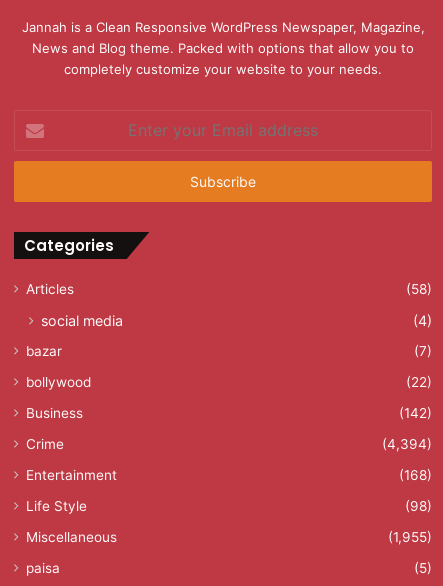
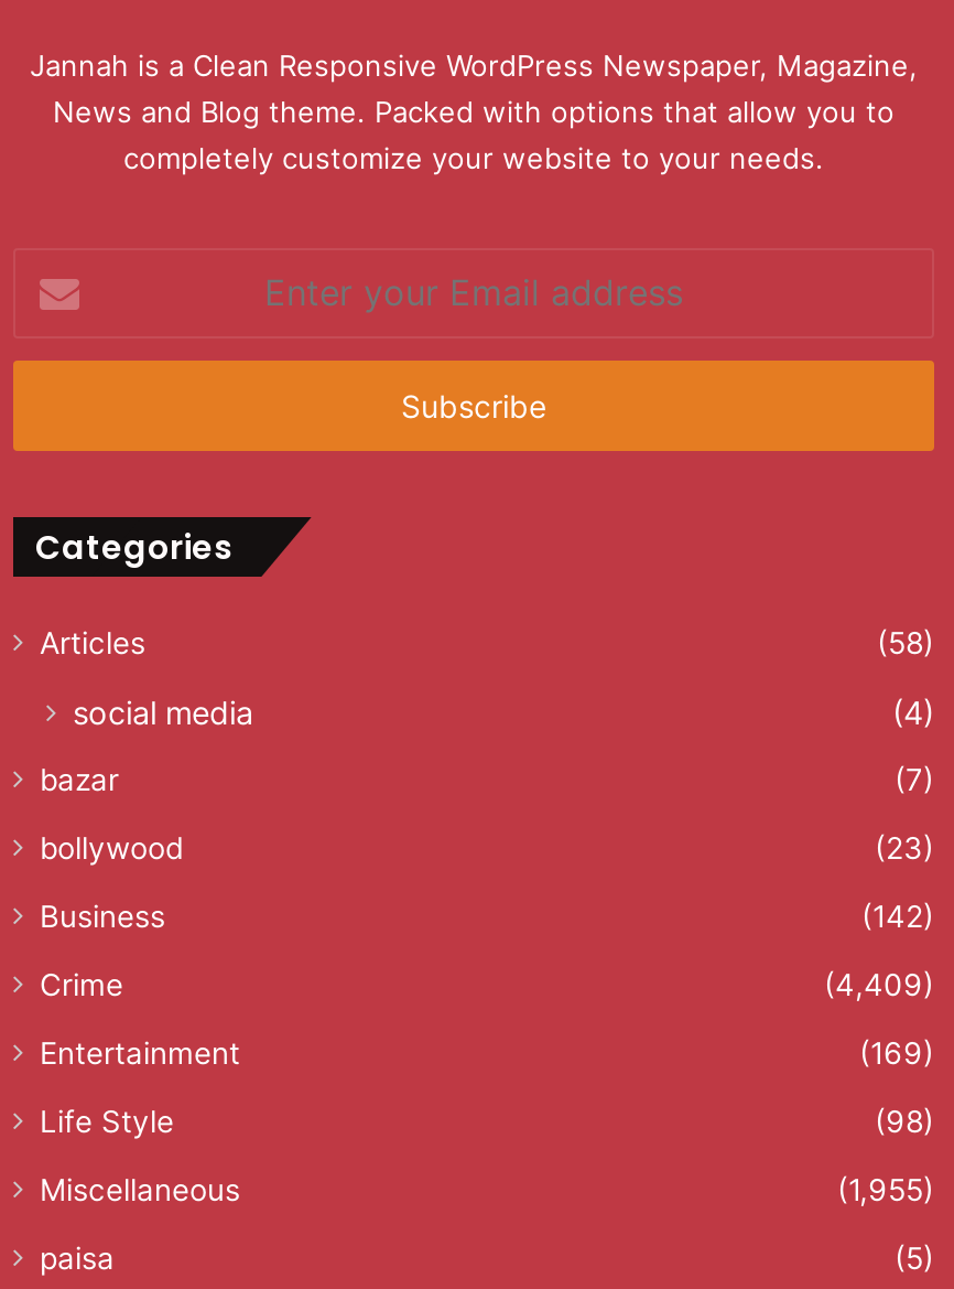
[406,374,432,390] (22) -> [875,831,934,866] (23)
[382,436,432,452] (4,394) -> [824,968,934,1003] (4,409)
[399,467,432,483] (168) -> [859,1036,934,1071] (169)

